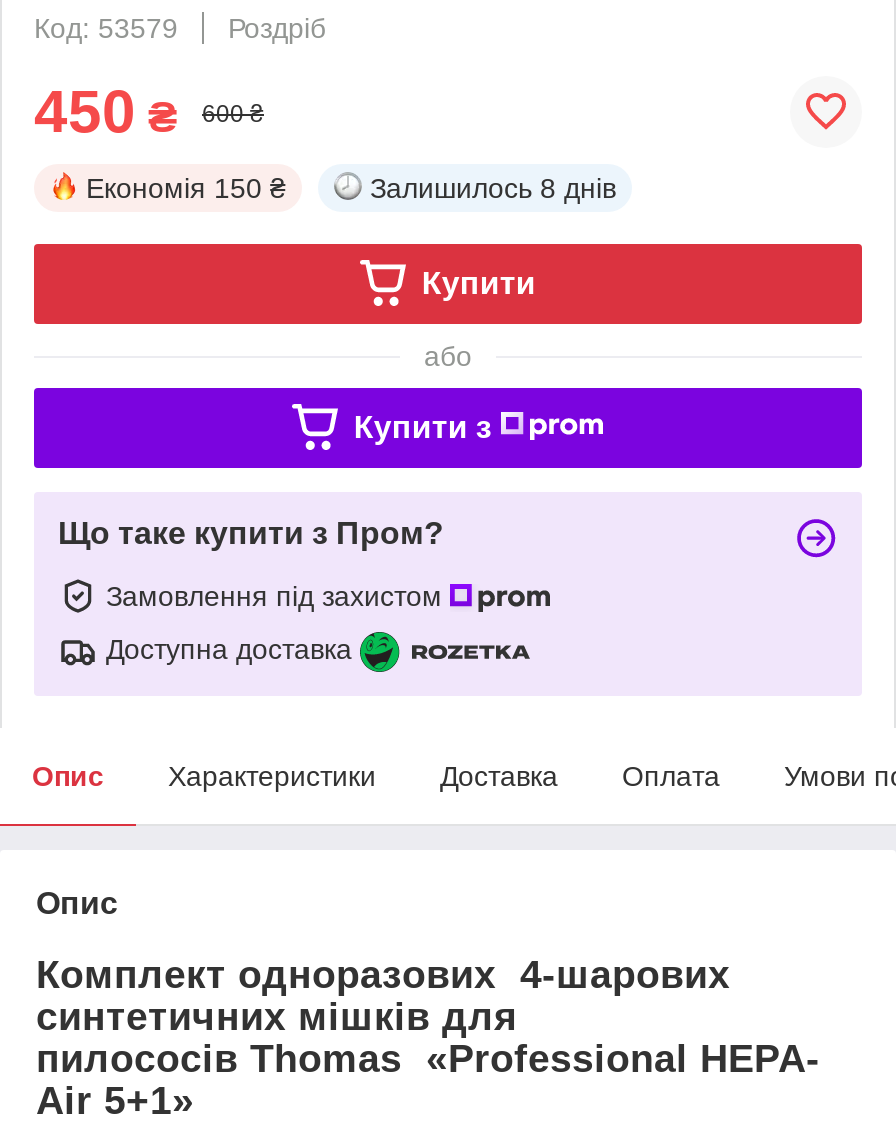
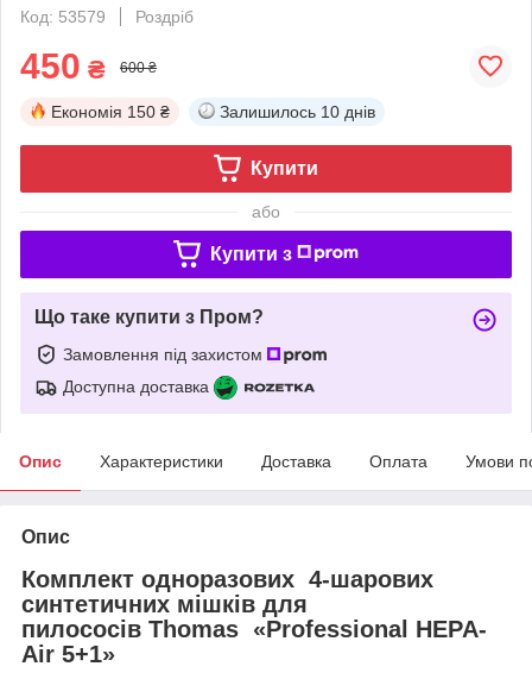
[370,172,616,204] Залишилось 8 днів -> [220,102,375,121] Залишилось 10 днів

